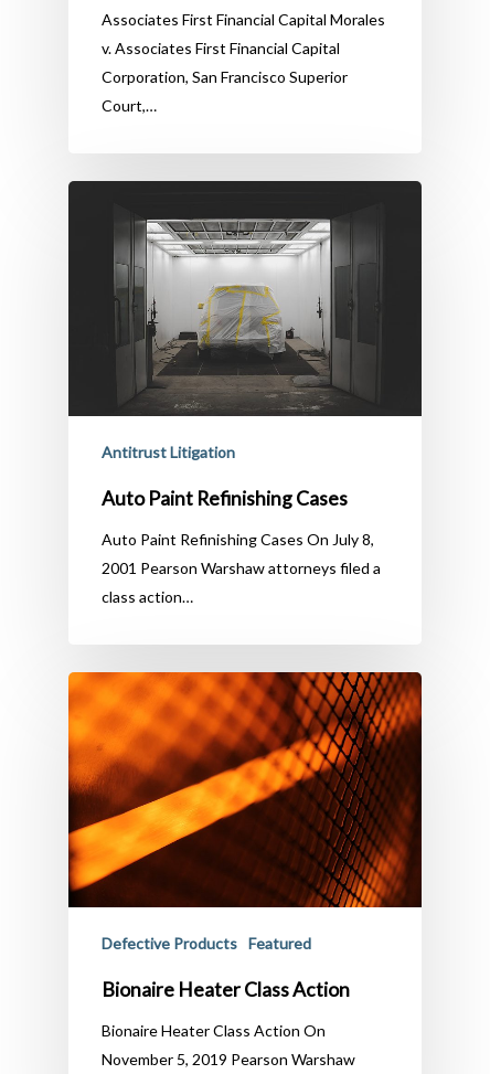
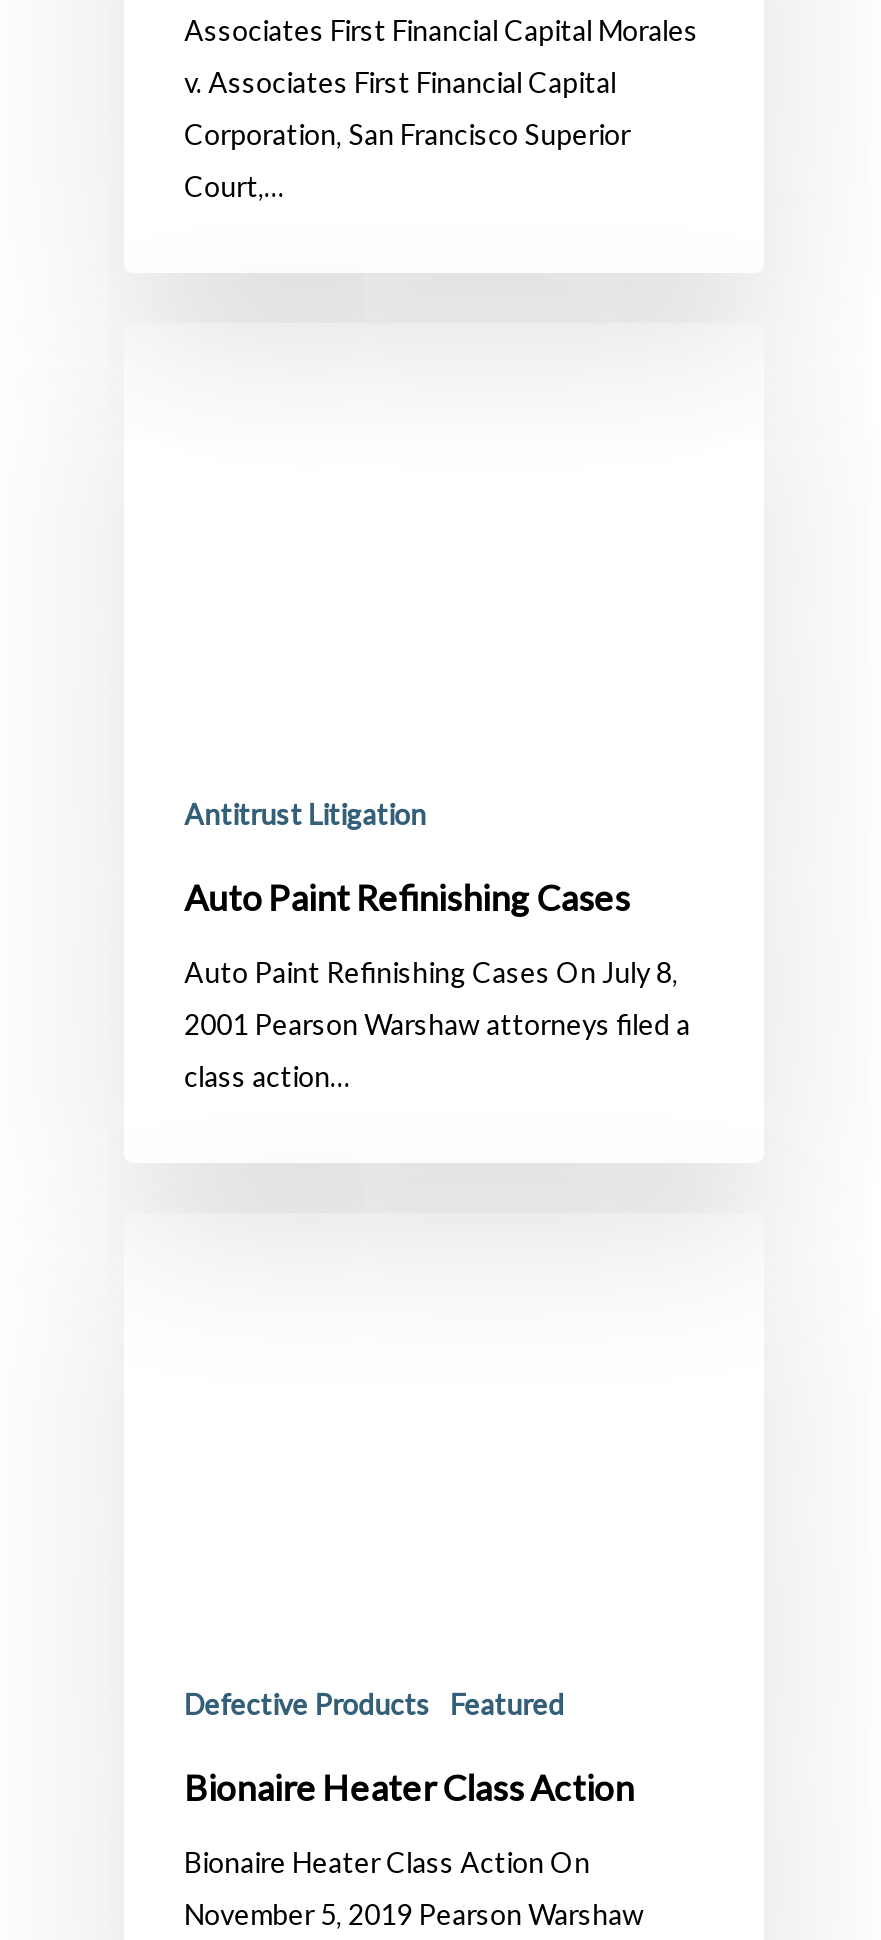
[67,180,423,417] [image] -> none
[67,671,423,908] [image] -> none

